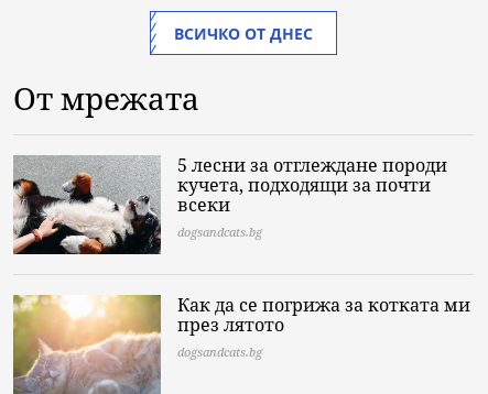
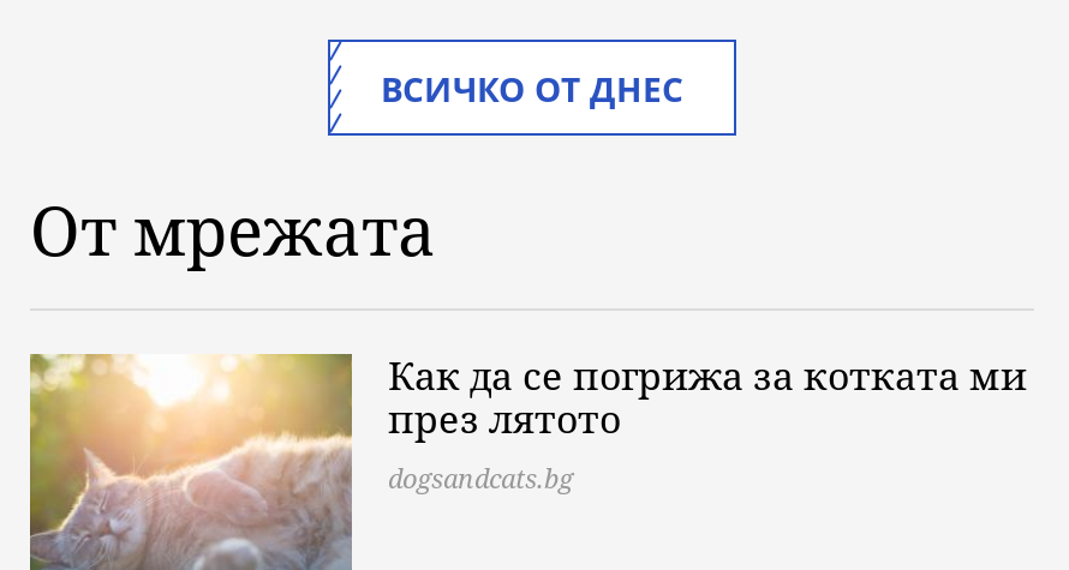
[12,153,447,255] [image] | 5 лесни за отглеждане породи | кучета, подходящи за почти | всеки | dogsandcats.bg -> none

